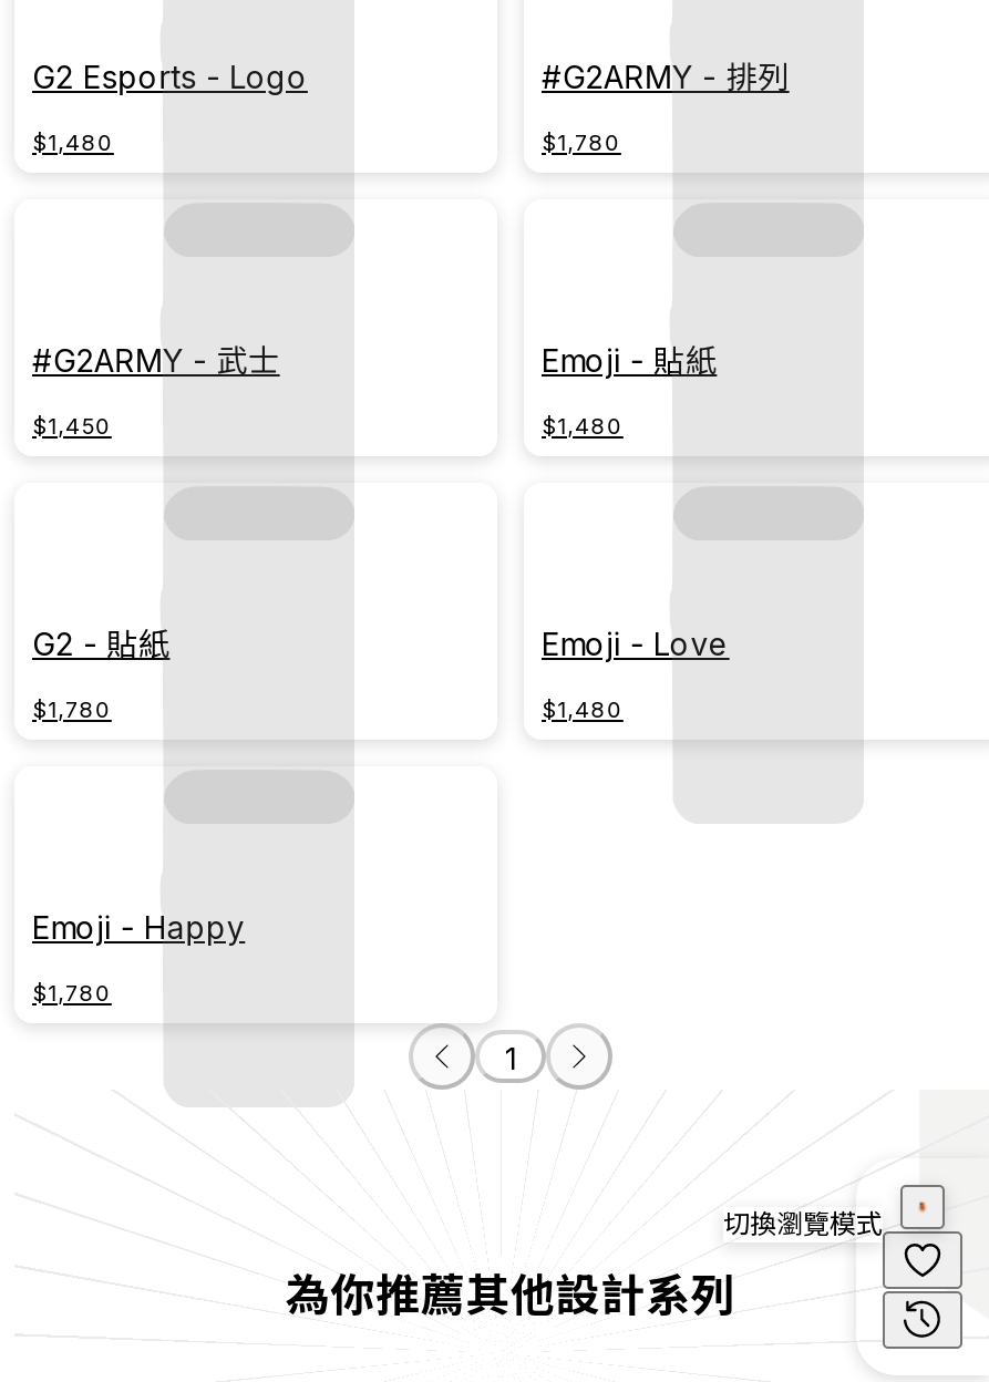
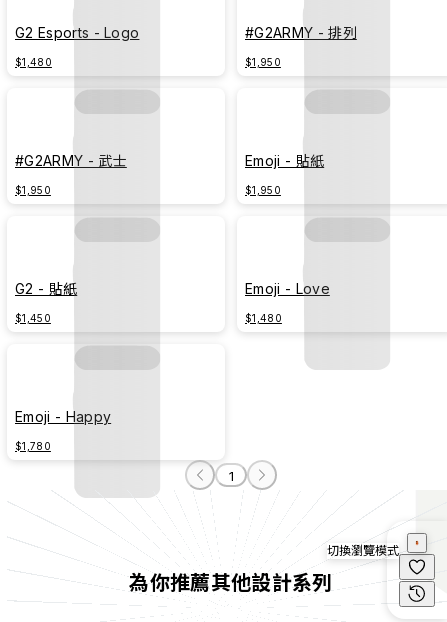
[542,128,621,155] $1,780 -> [245,56,281,68] $1,950
[32,412,112,439] $1,450 -> [15,184,51,196] $1,950
[542,412,623,439] $1,480 -> [245,184,281,196] $1,950
[32,695,112,722] $1,780 -> [15,312,51,324] $1,450

